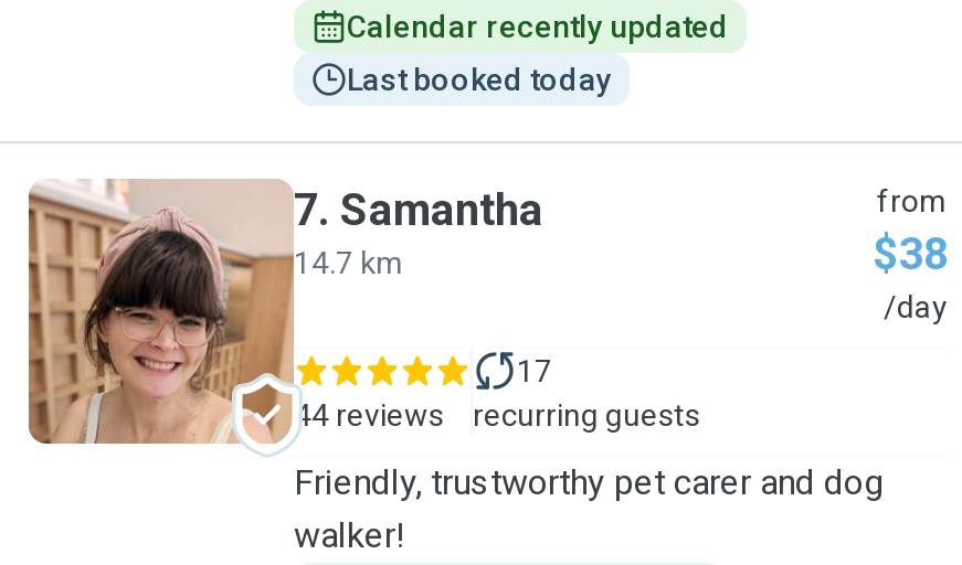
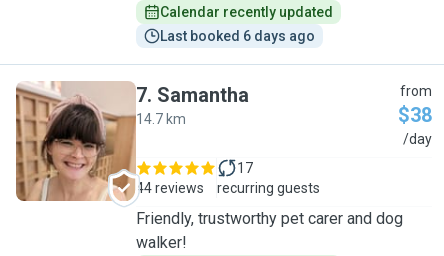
[347,62,612,97] Last booked today -> [160,28,315,44] Last booked 6 days ago

